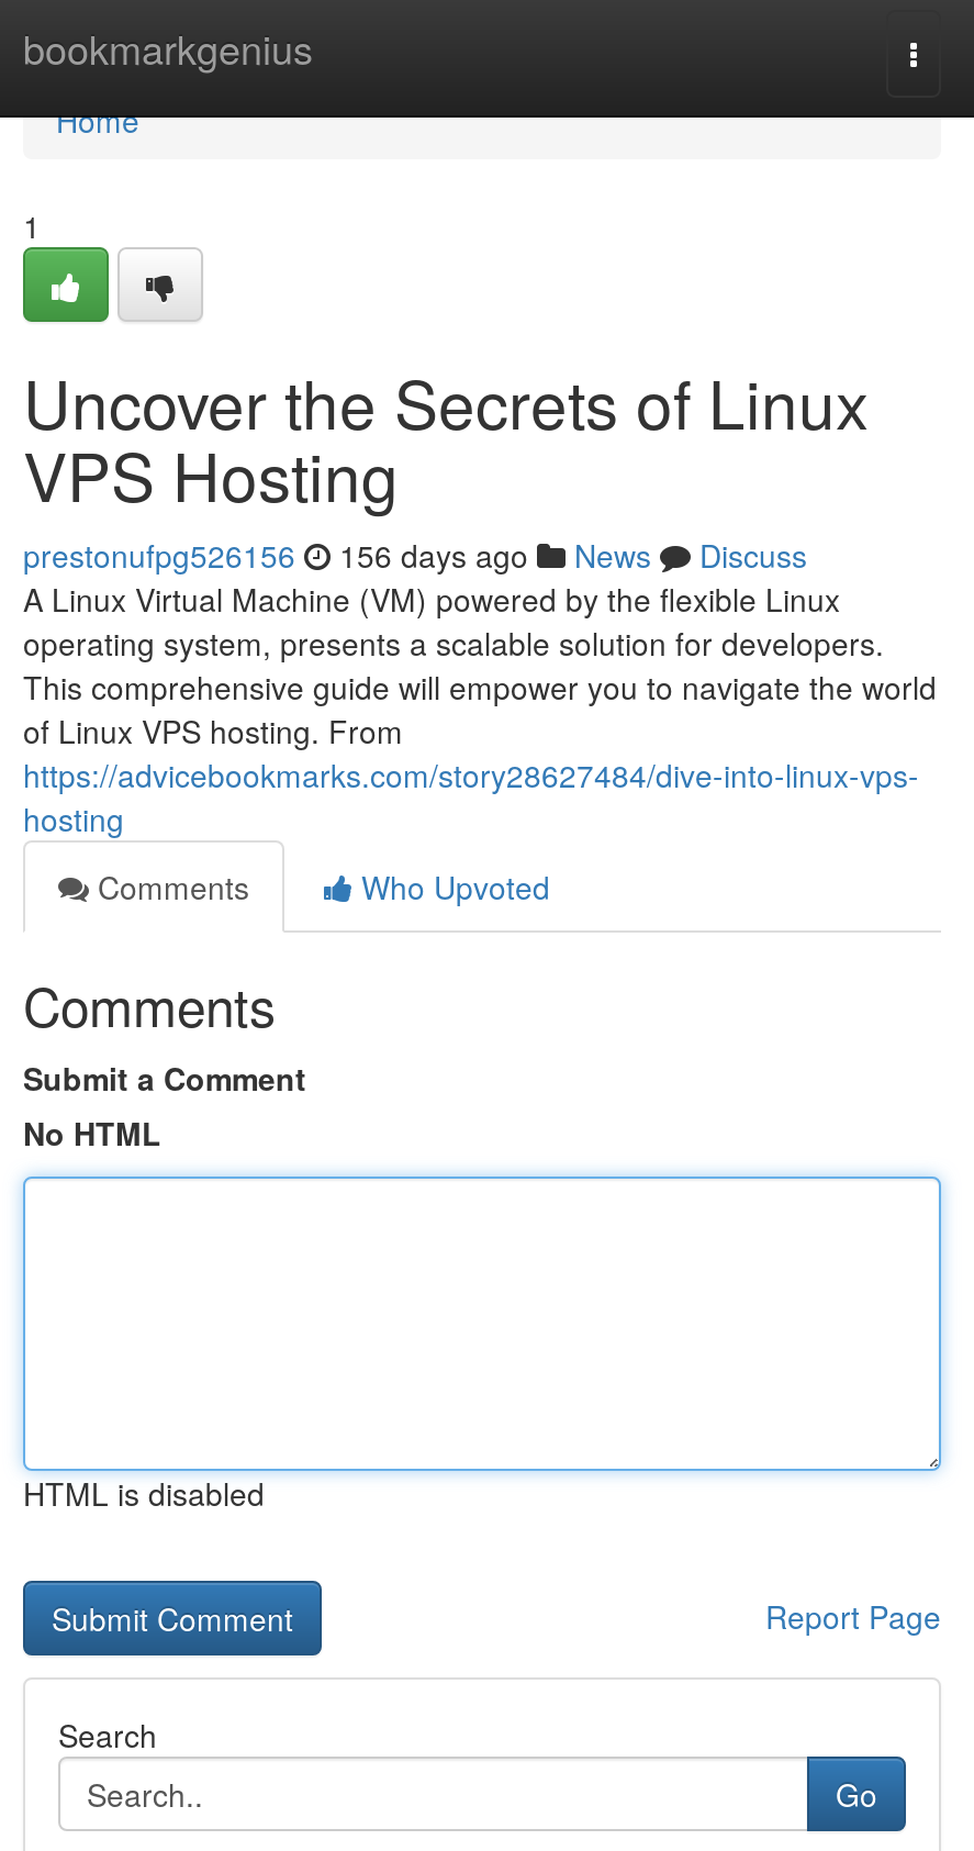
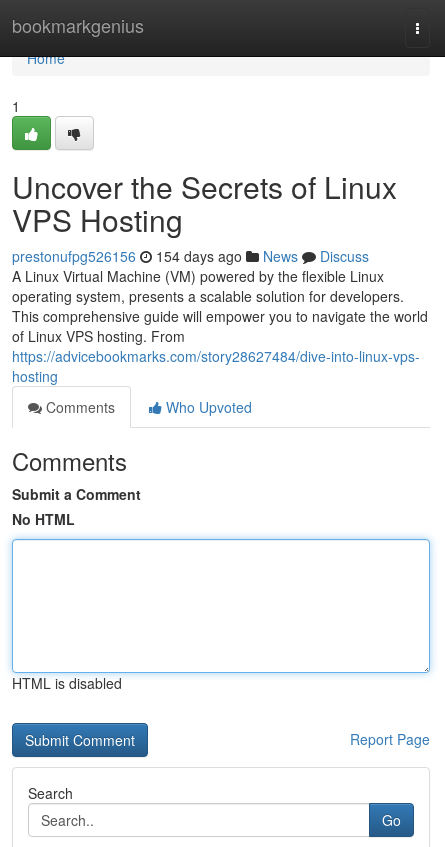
[23,533,807,577] prestonufpg526156 156 days ago News Discuss -> [12,246,369,266] prestonufpg526156 154 days ago News Discuss

